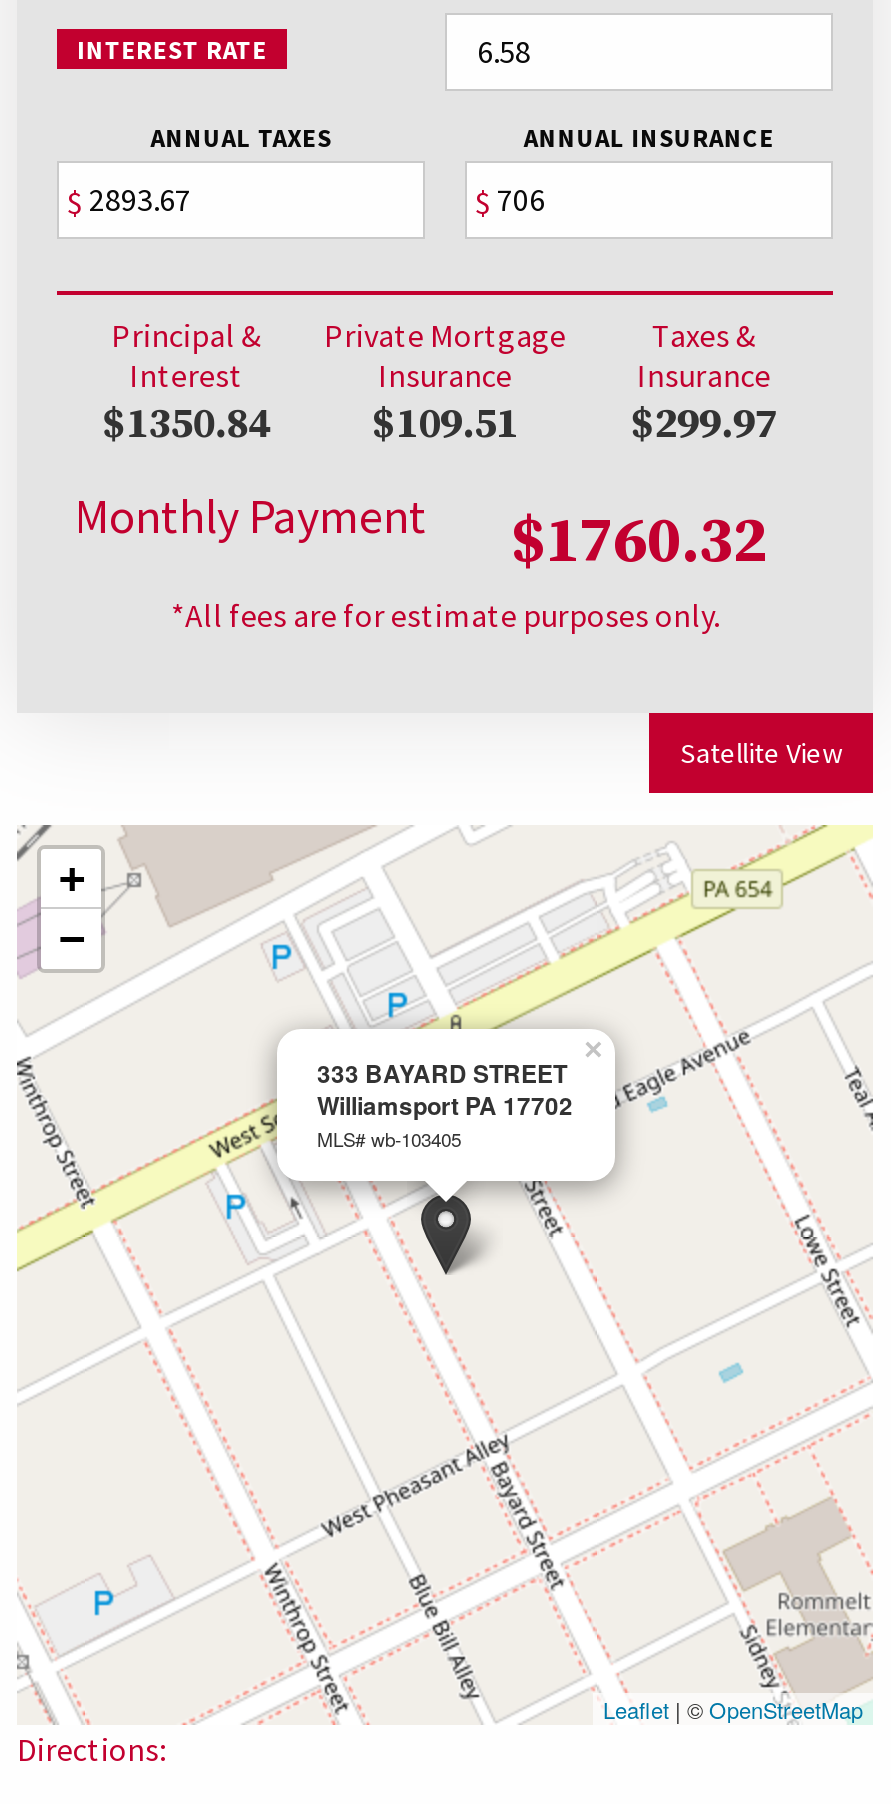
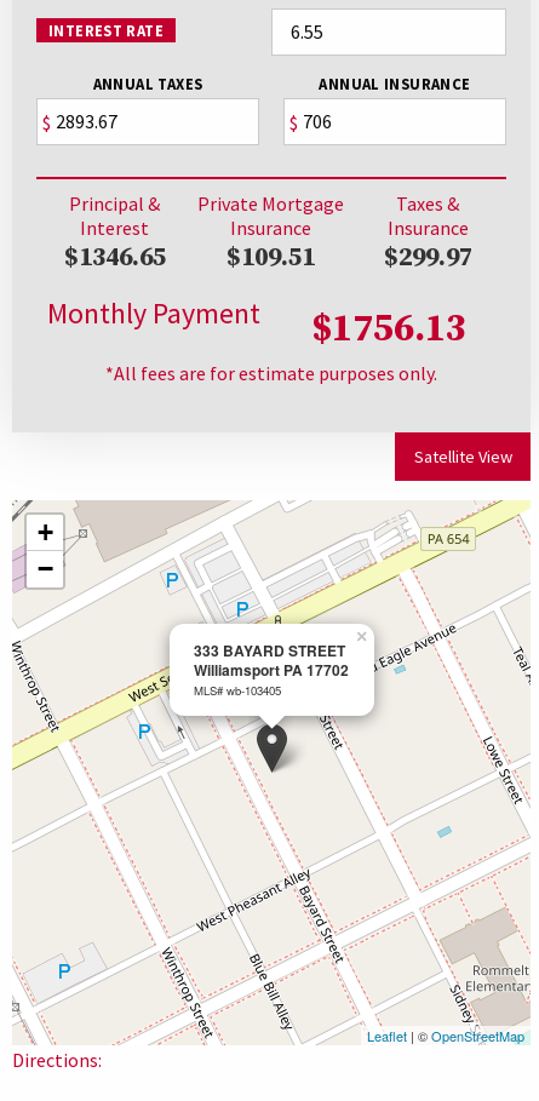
[102,399,518,451] $1350.84 $109.51 -> [64,242,316,274] $1346.65 $109.51
[75,485,767,583] Monthly Payment $1760.32 -> [47,294,466,354] Monthly Payment $1756.13

